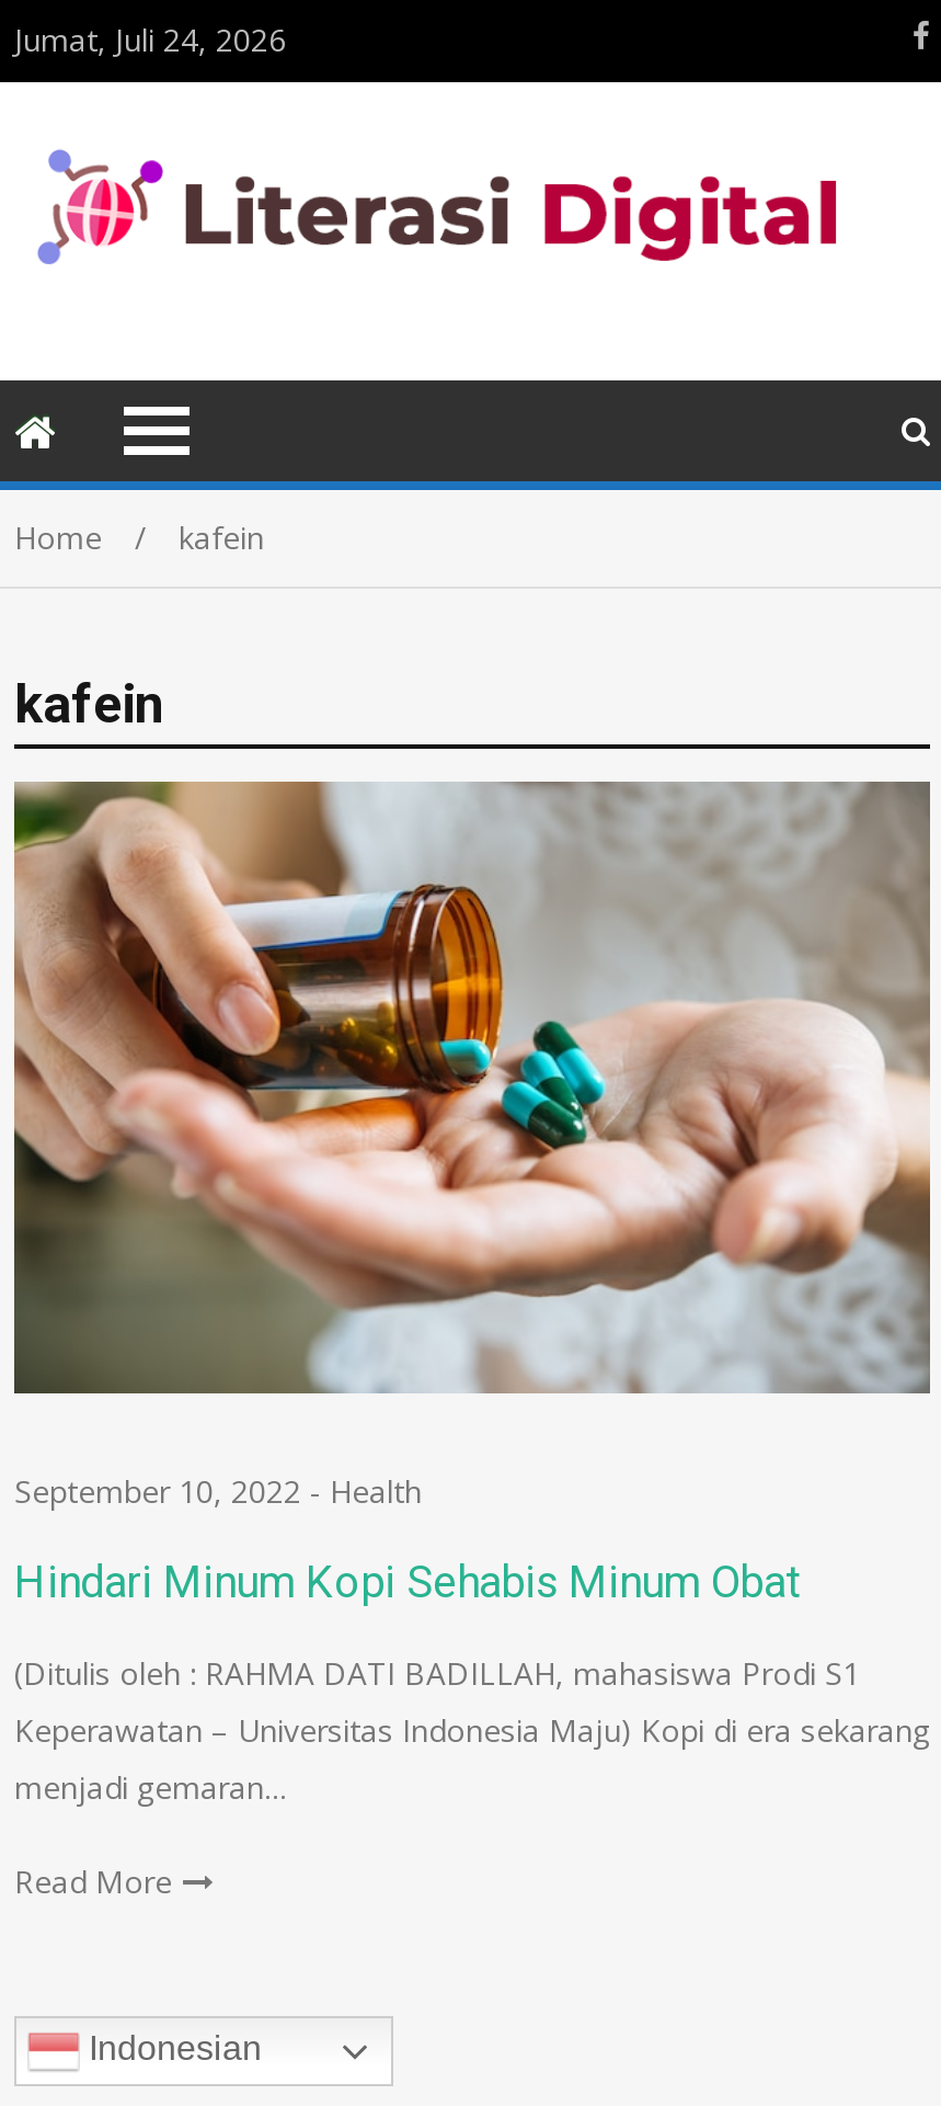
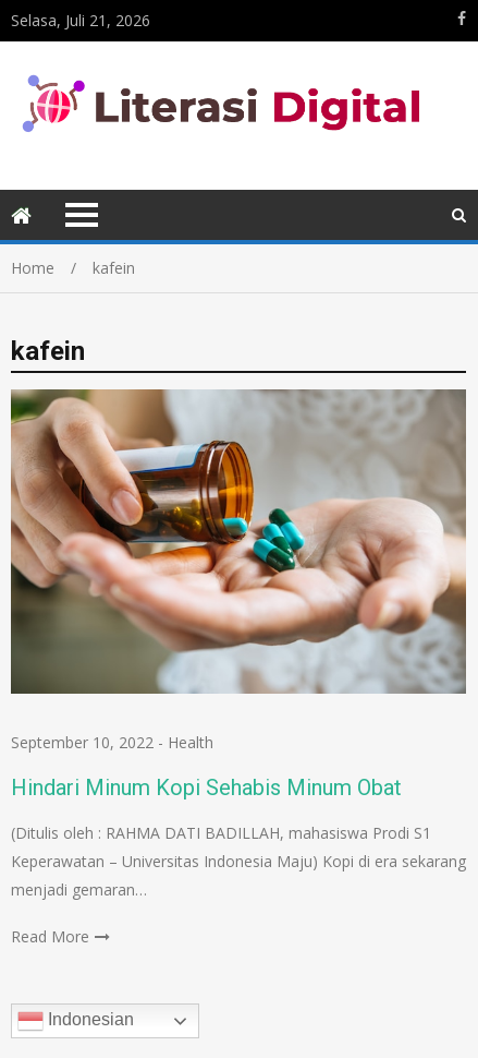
[14,19,286,60] Jumat, Juli 24, 2026 -> [11,10,150,31] Selasa, Juli 21, 2026

